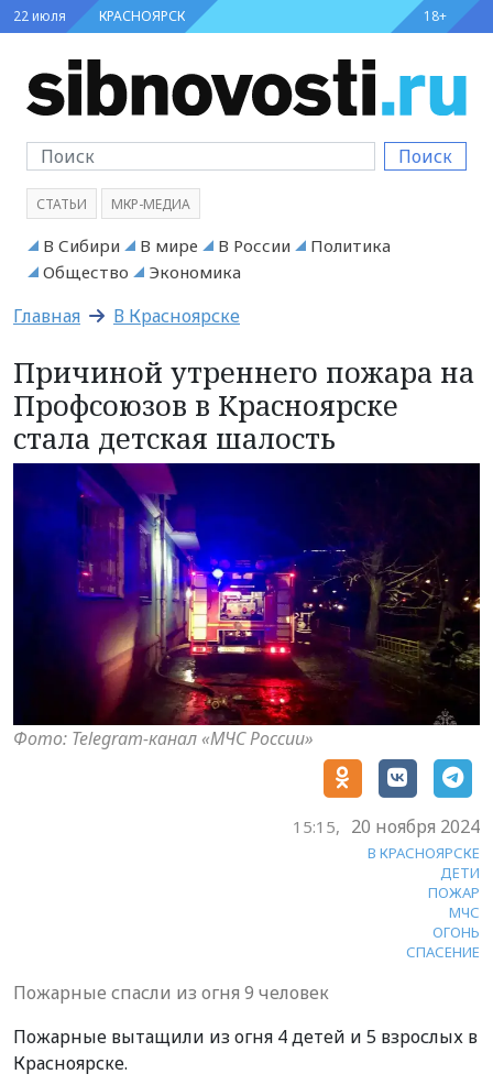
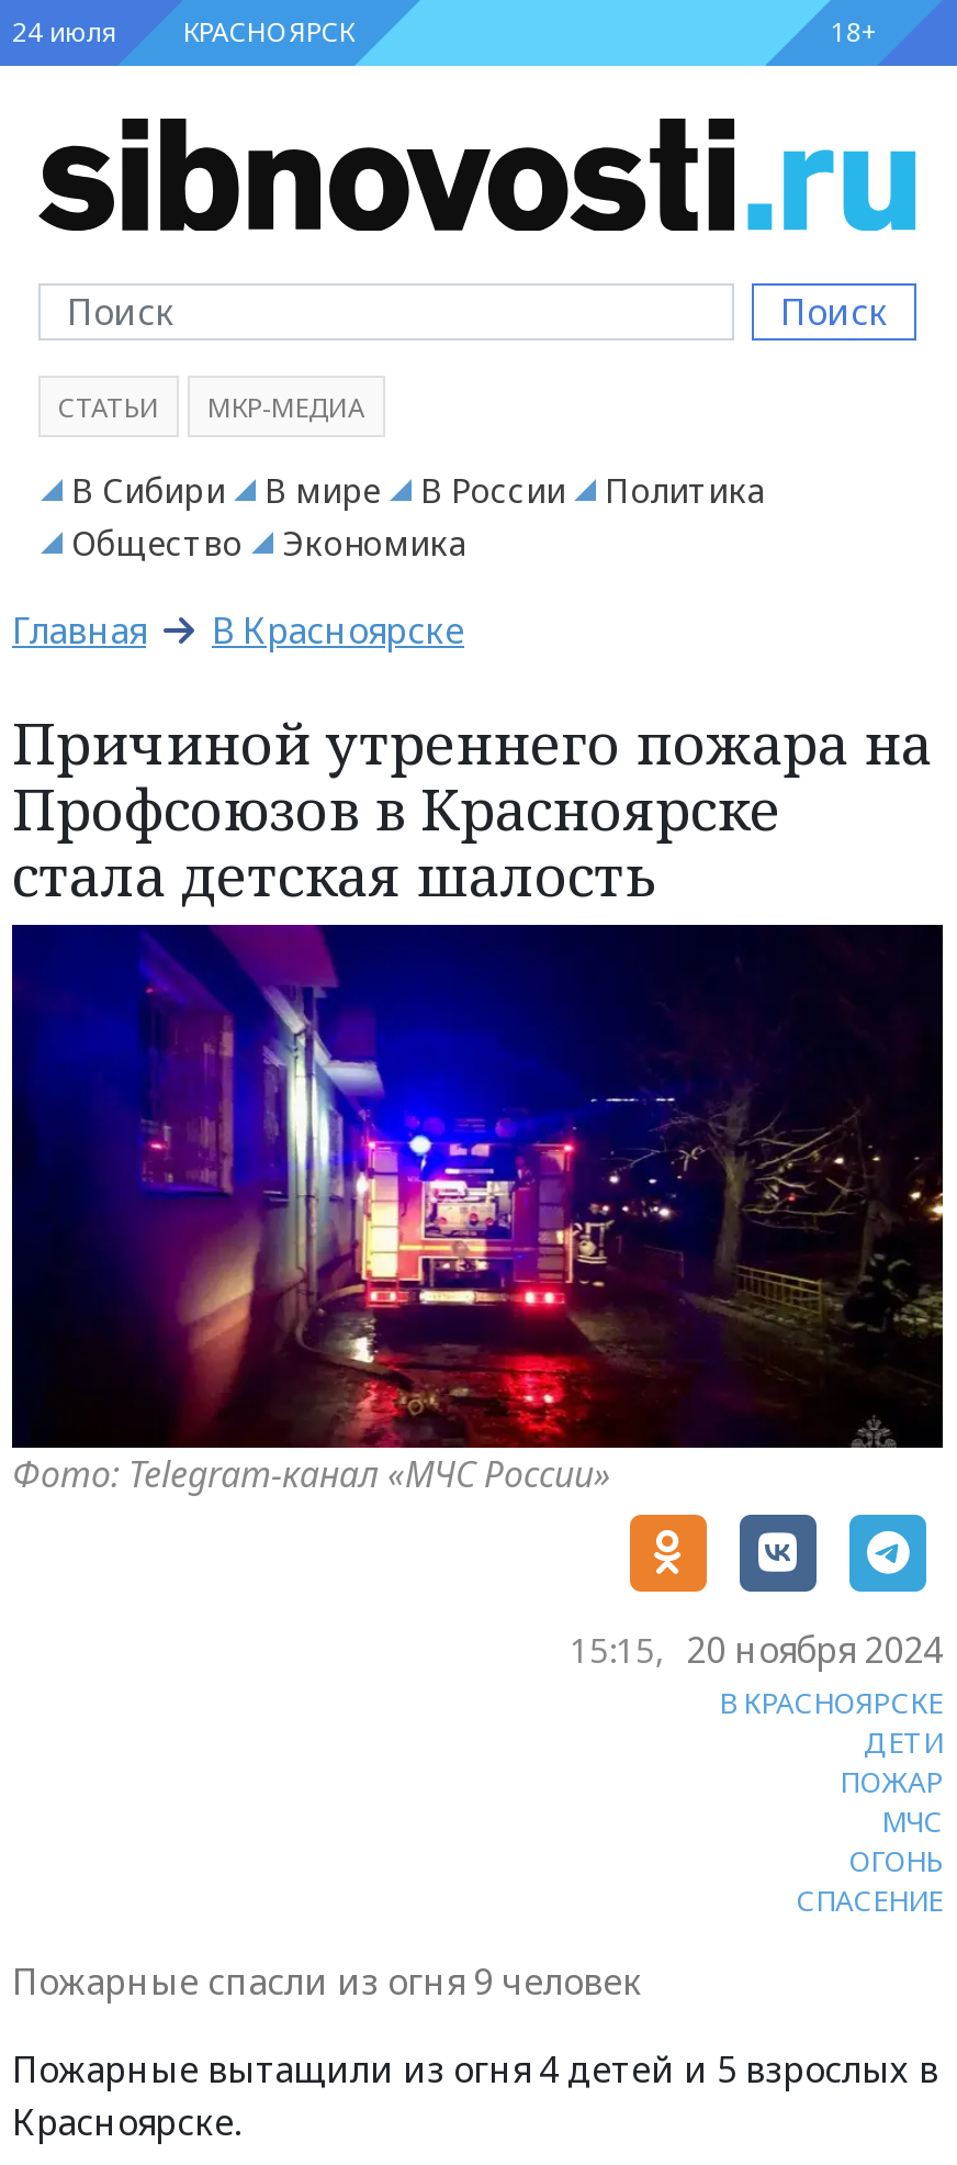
[13,7,185,25] 22 июля КРАСНОЯРСК -> [12,13,354,51] 24 июля КРАСНОЯРСК

